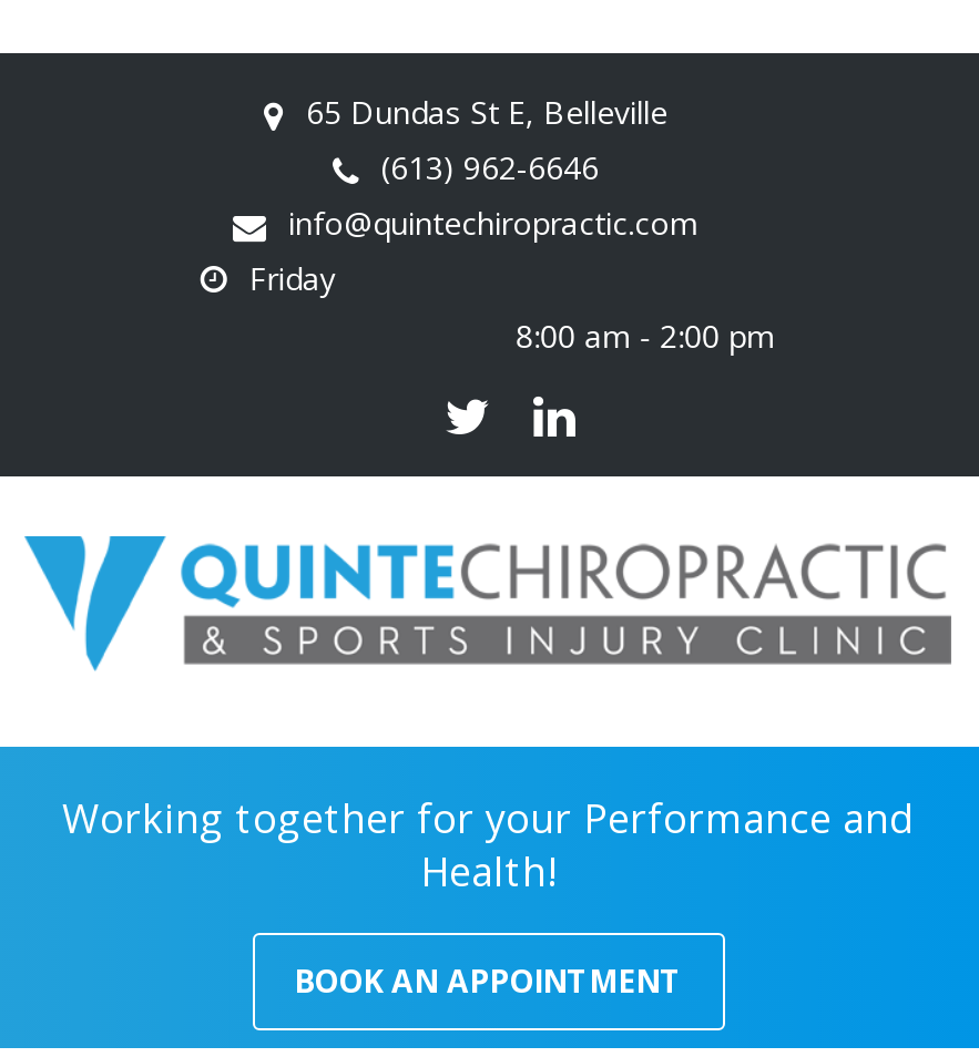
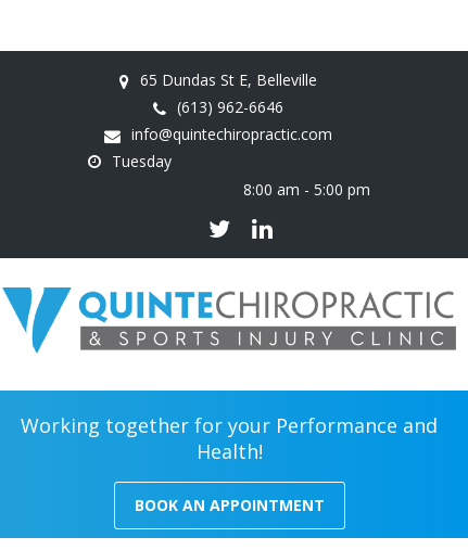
[249,257,775,357] Friday | 8:00 am - 2:00 pm -> [112,151,370,200] Tuesday | 8:00 am - 5:00 pm

